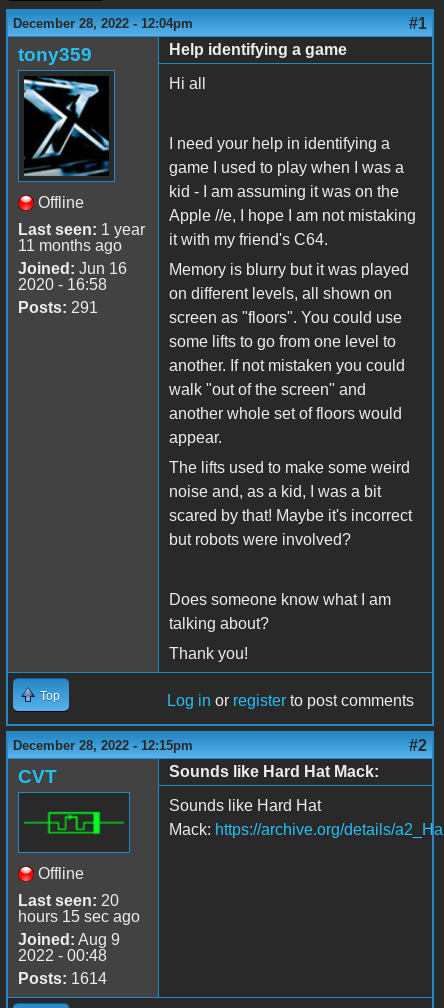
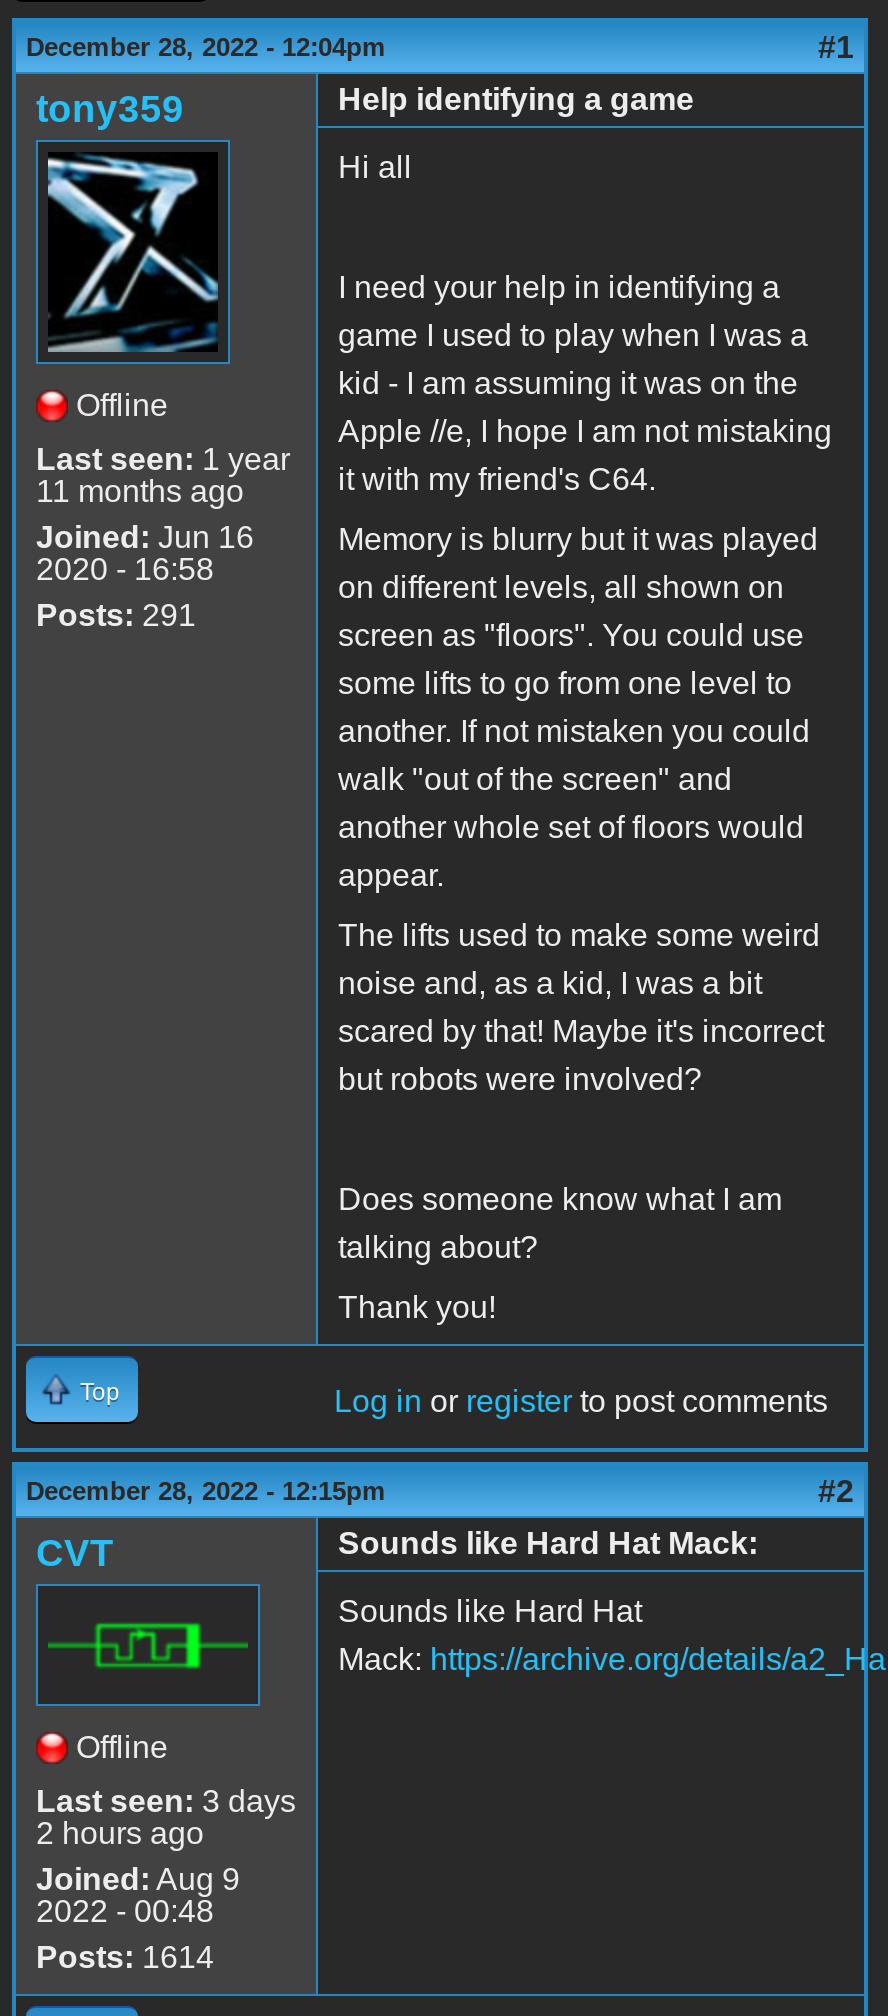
[18,892,140,925] Last seen: 20 | hours 15 sec ago -> [36,1784,296,1850] Last seen: 3 days | 2 hours ago

